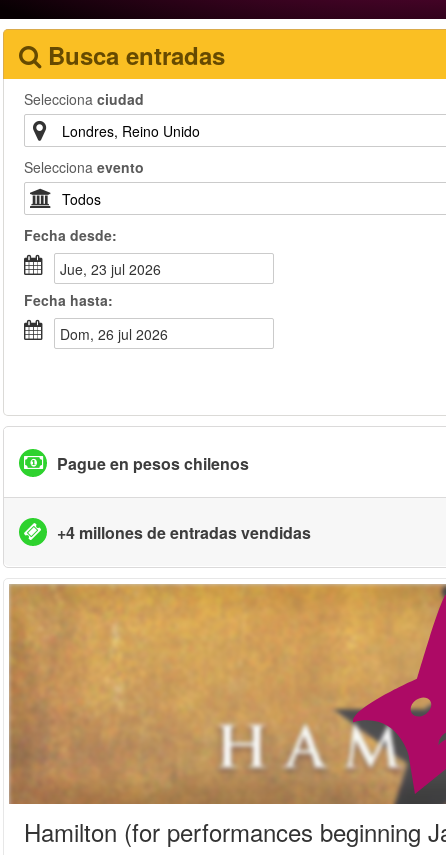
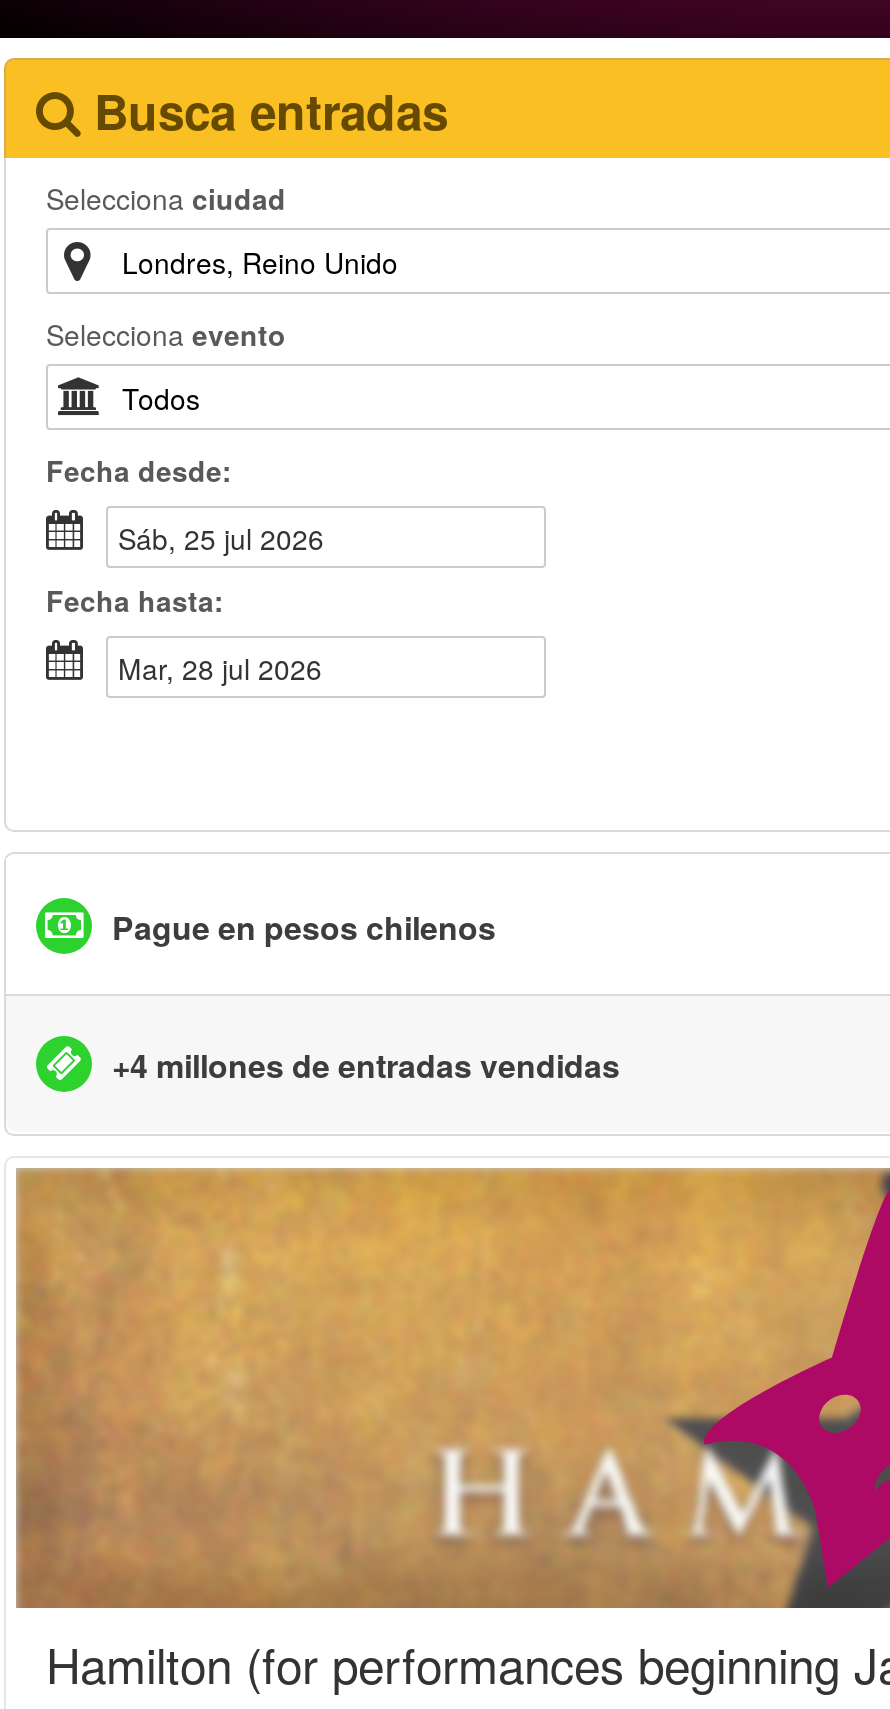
[67,259,161,279] jue, 23 jul 2026 -> [136,518,324,558] sáb, 25 jul 2026
[70,324,168,344] dom, 26 jul 2026 -> [142,648,322,688] mar, 28 jul 2026

